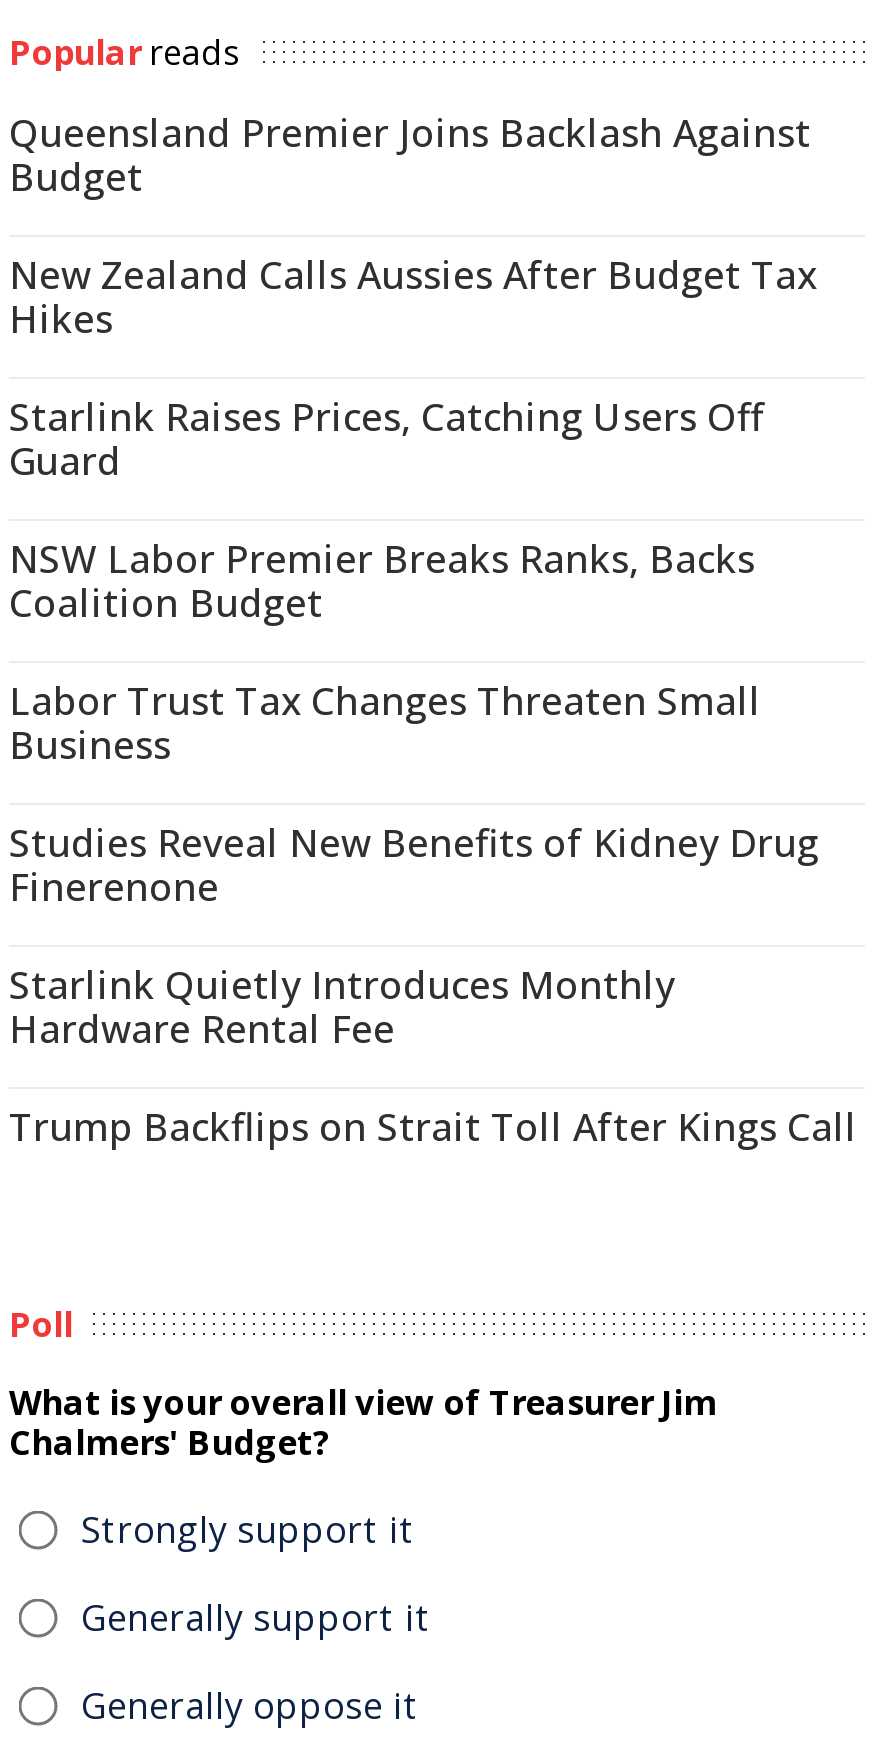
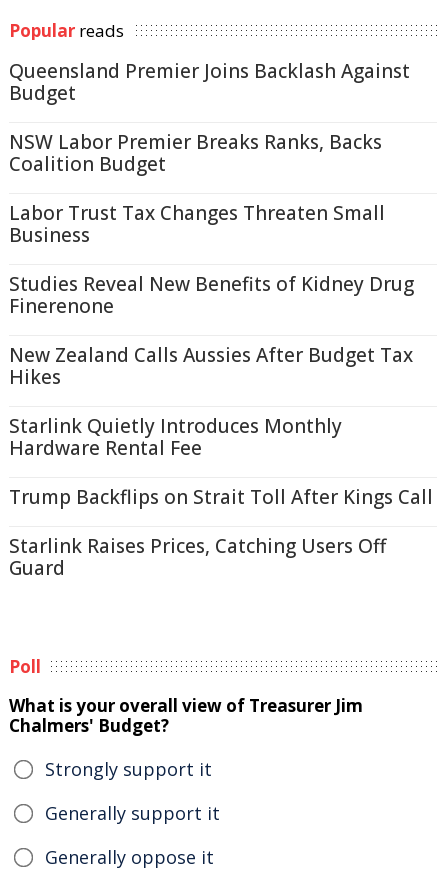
moved [9,249,817,345] -> [9,342,413,390]: New Zealand Calls Aussies After Budget Tax | Hikes
moved [9,391,763,487] -> [9,533,386,581]: Starlink Raises Prices, Catching Users Off | Guard
moved [9,533,819,913] -> [9,129,414,319]: NSW Labor Premier Breaks Ranks, Backs | Coalition Budget | Labor Trust Tax Changes Threaten Small | Business | Studies Reveal New Benefits of Kidney Drug | Finerenone
moved [9,959,857,1153] -> [9,413,433,510]: Starlink Quietly Introduces Monthly | Hardware Rental Fee | Trump Backflips on Strait Toll After Kings Call

